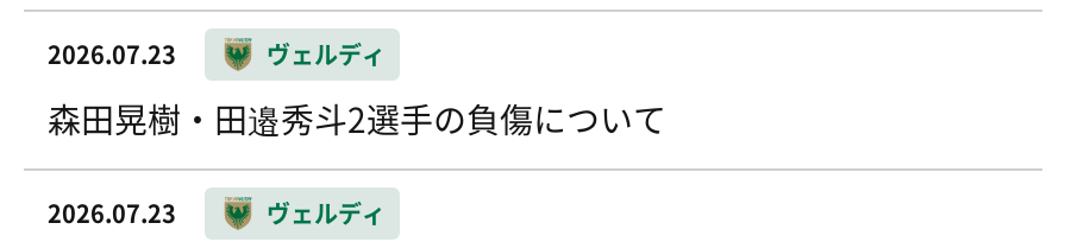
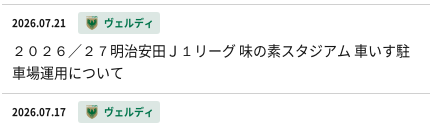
[48,35,176,70] 2026.07.23 -> [12,15,66,30] 2026.07.21
[48,94,666,141] 森田晃樹・田邉秀斗2選手の負傷について -> [12,40,410,82] ２０２６／２７明治安田Ｊ１リーグ 味の素スタジアム 車いす駐 | 車場運用について
[48,194,176,229] 2026.07.23 -> [12,104,66,119] 2026.07.17

